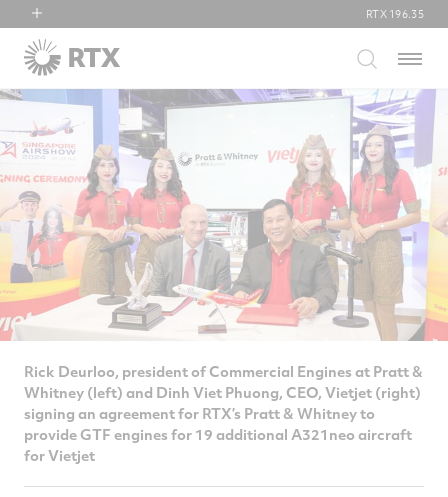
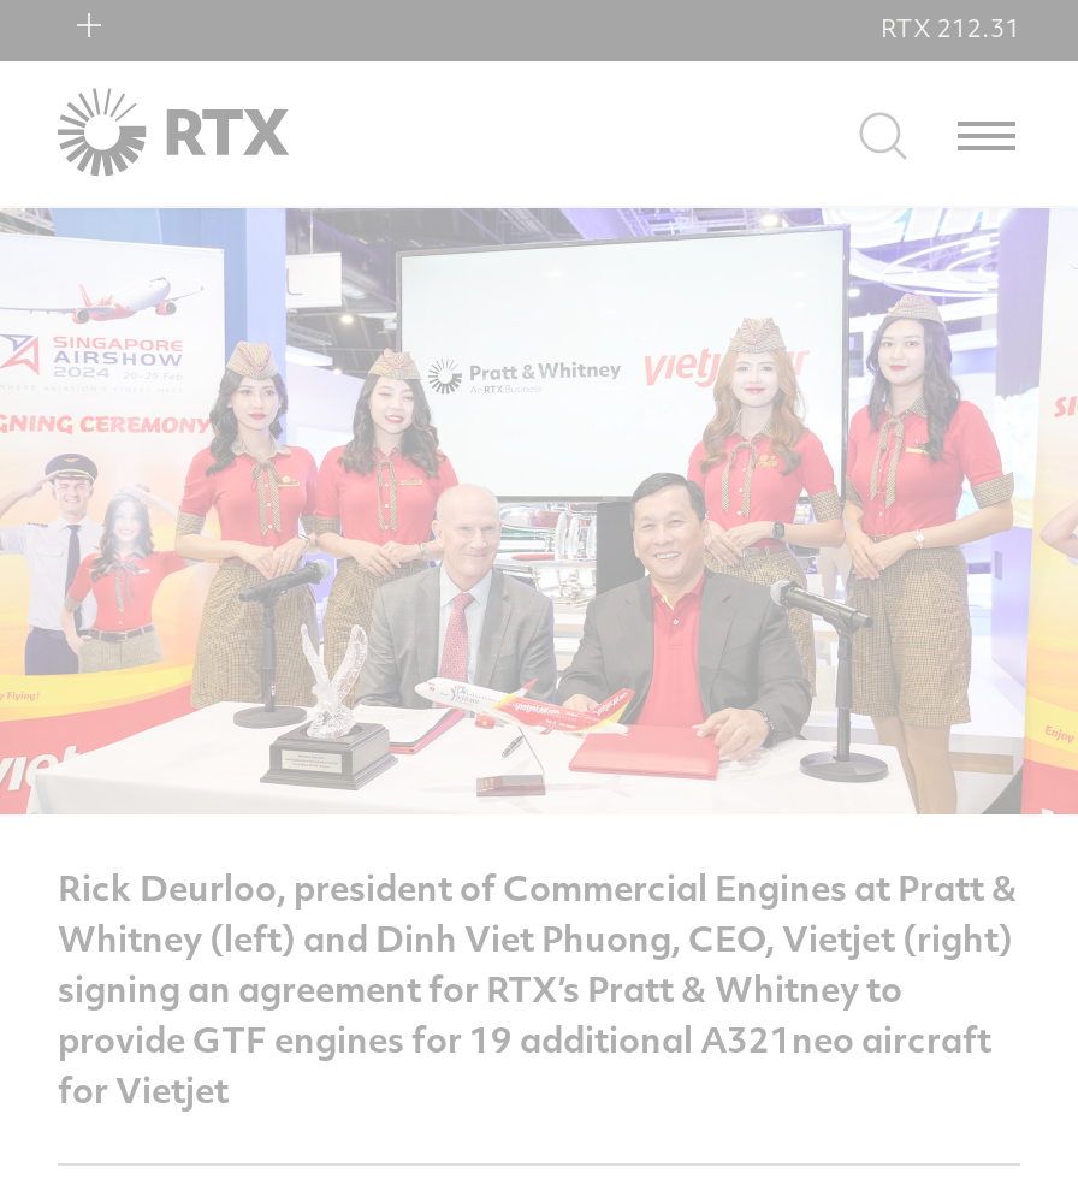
[366,7,424,21] RTX 196.35 -> [881,11,1020,45] RTX 212.31

